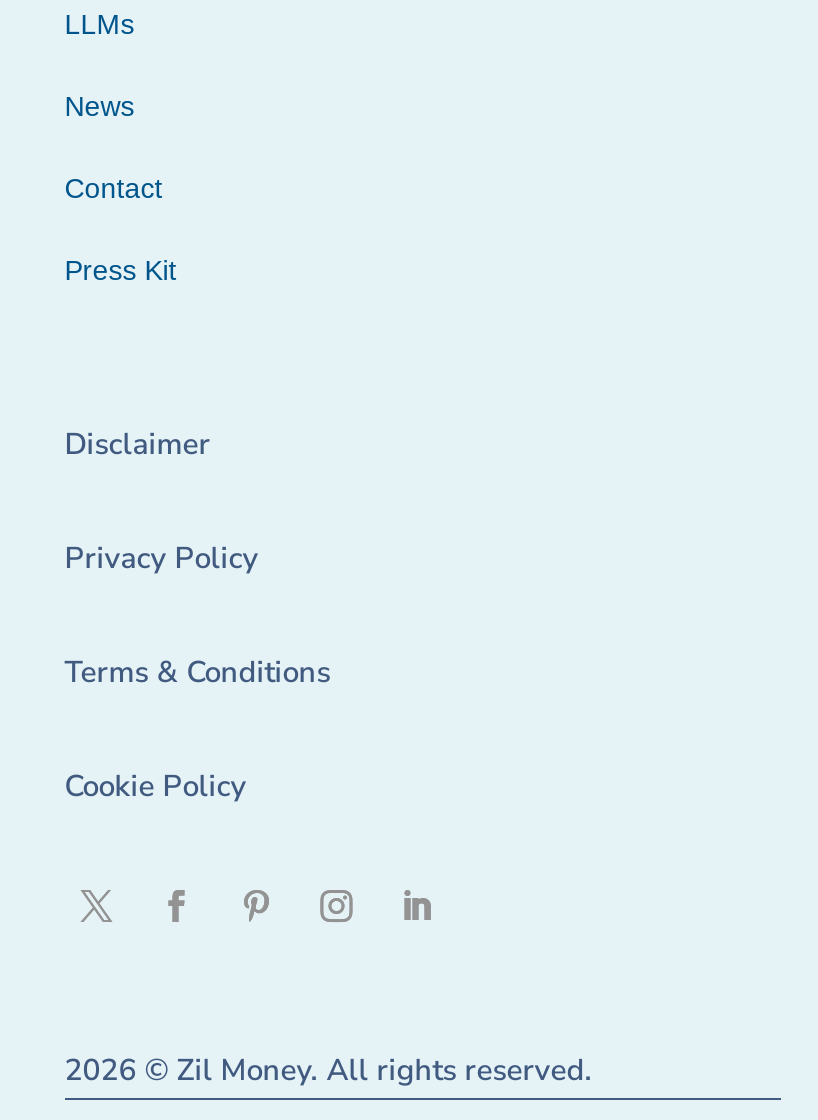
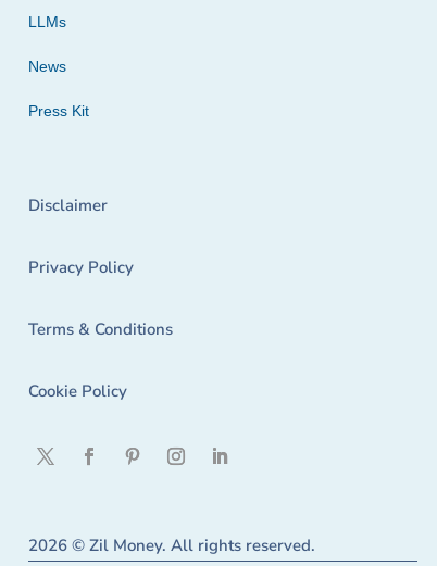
[65,173,163,205] Contact -> none

